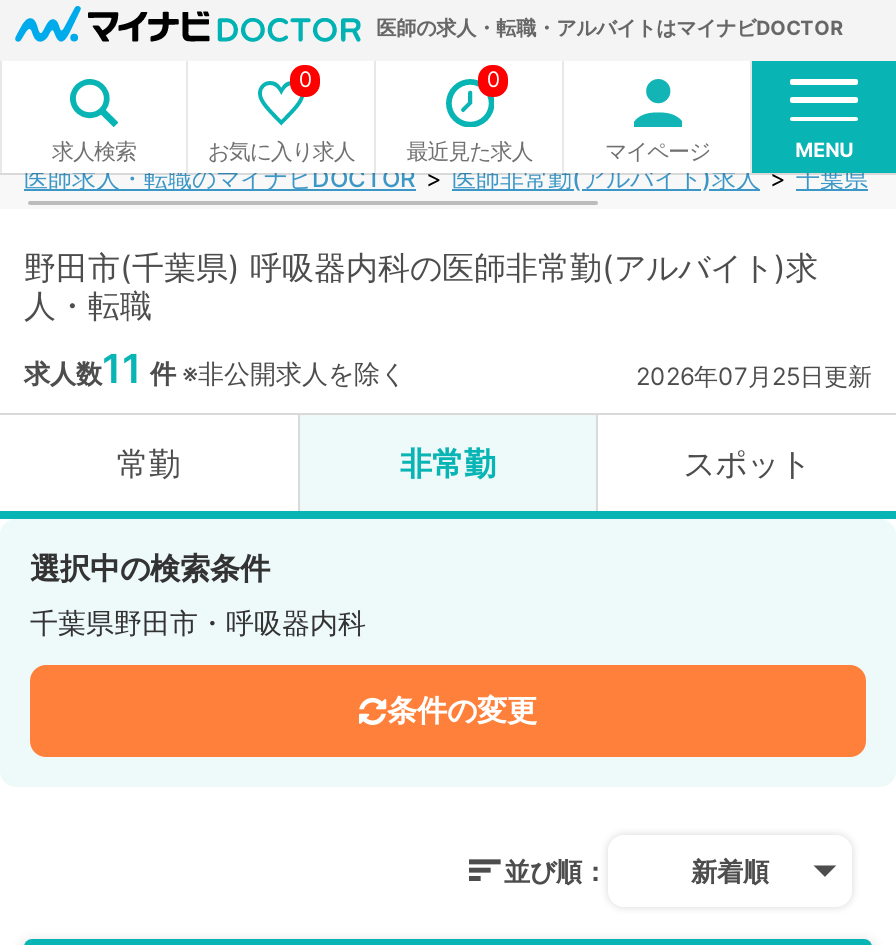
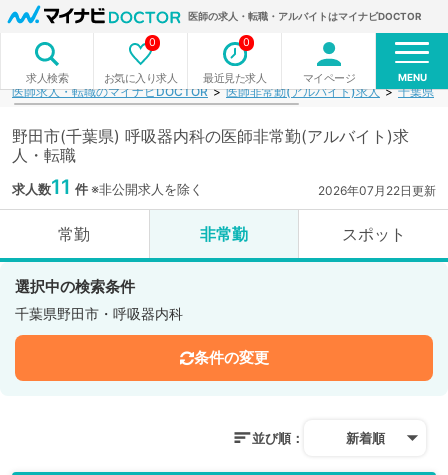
[636,361,872,391] 2026年07月25日更新 -> [318,183,436,198] 2026年07月22日更新

